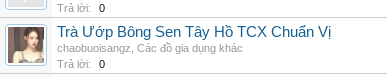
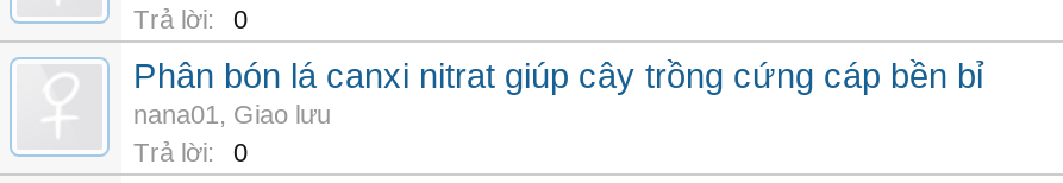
[7,26,44,64] [image] -> none
[57,24,331,54] Trà Ướp Bông Sen Tây Hồ TCX Chuẩn Vị | chaobuoisangz, Các đồ gia dụng khác -> [133,57,983,128] Phân bón lá canxi nitrat giúp cây trồng cứng cáp bền bỉ | nana01, Giao lưu

